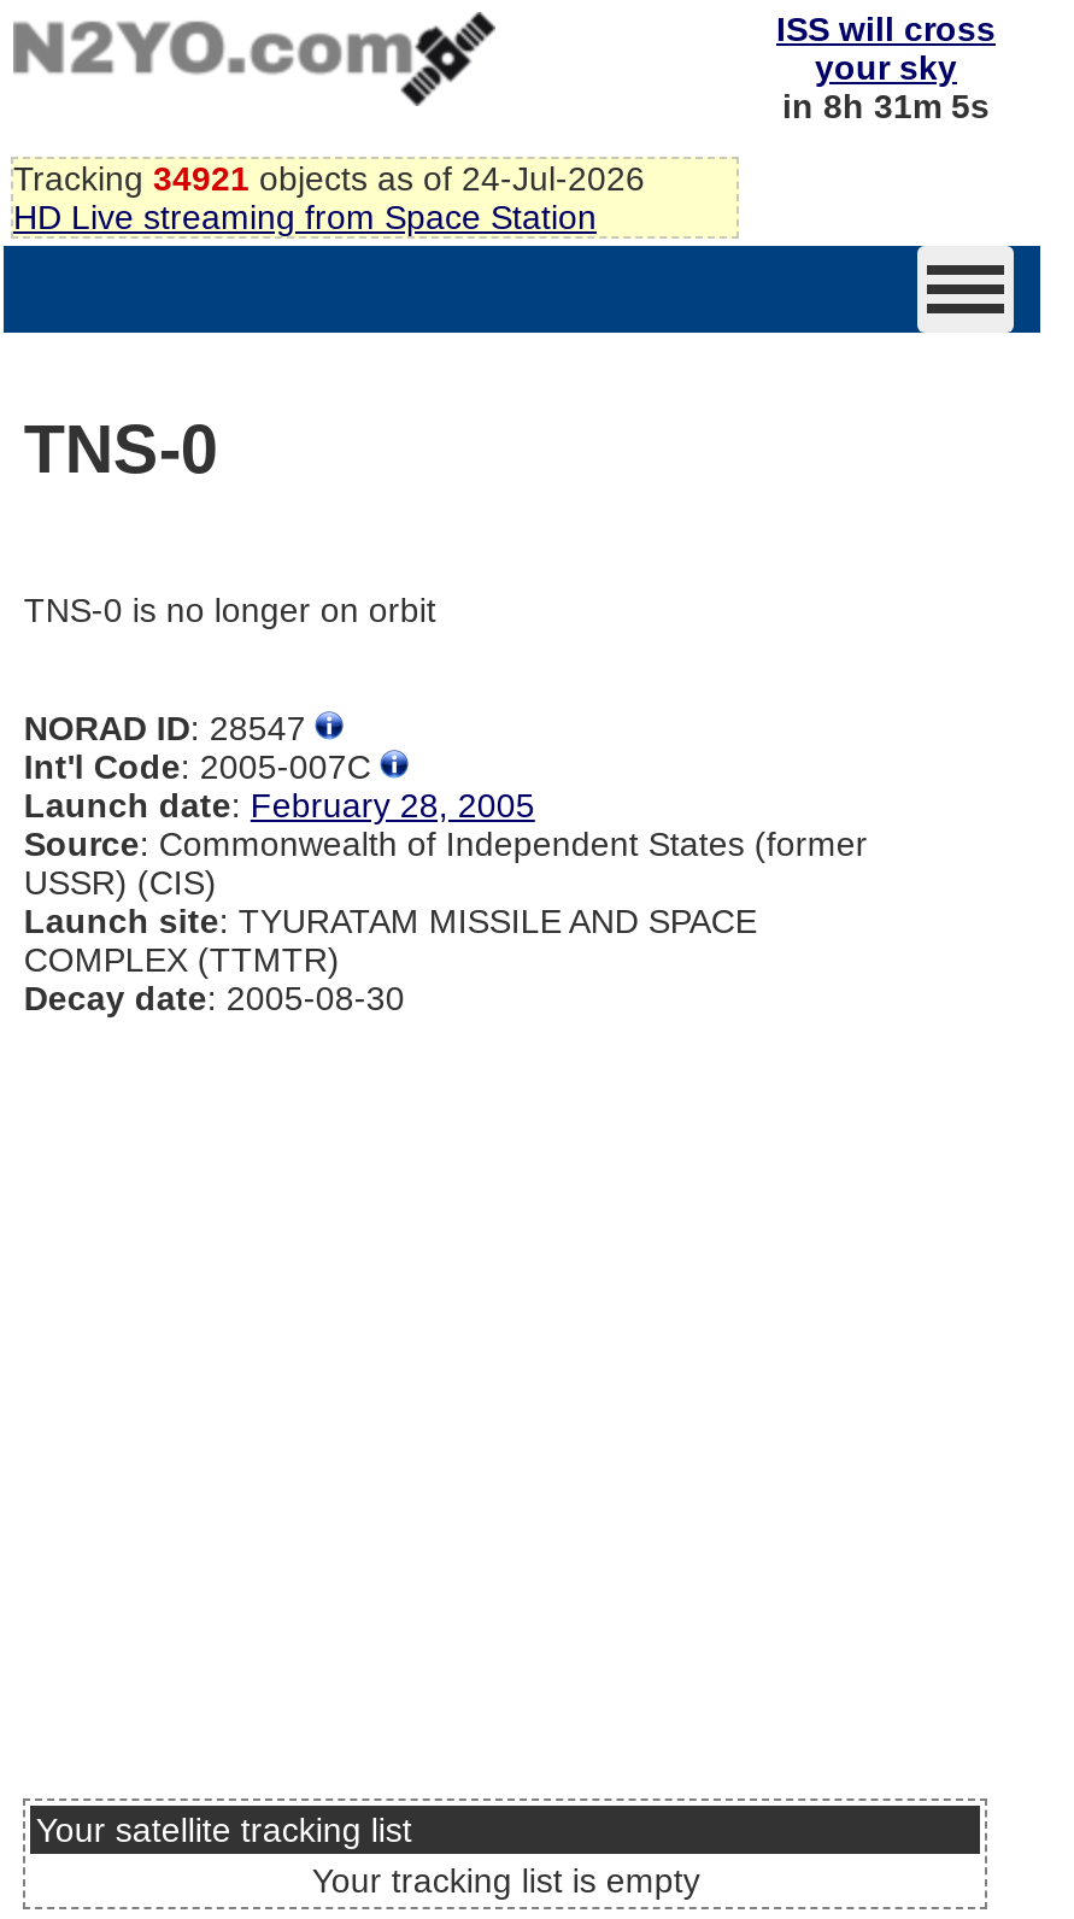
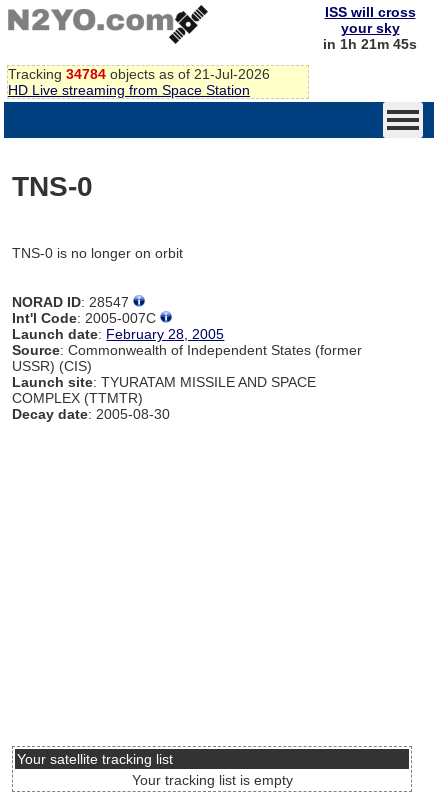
[782,87,990,125] in 8h 31m 5s -> [323,36,417,52] in 1h 21m 45s
[13,159,645,197] Tracking 34921 objects as of 24-Jul-2026 -> [8,66,270,82] Tracking 34784 objects as of 21-Jul-2026

